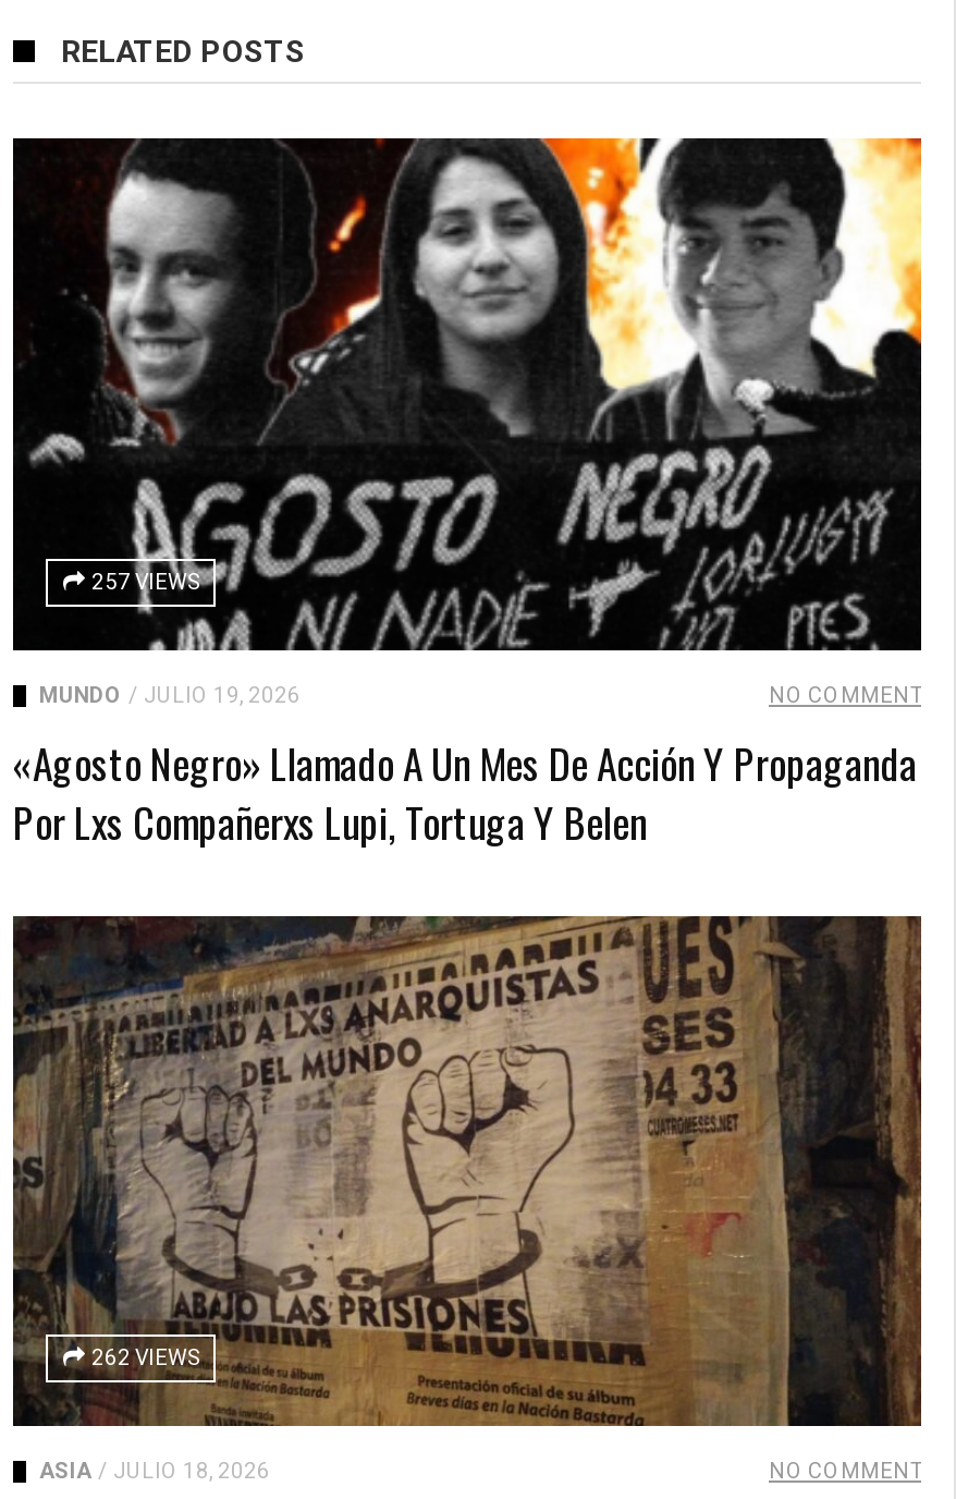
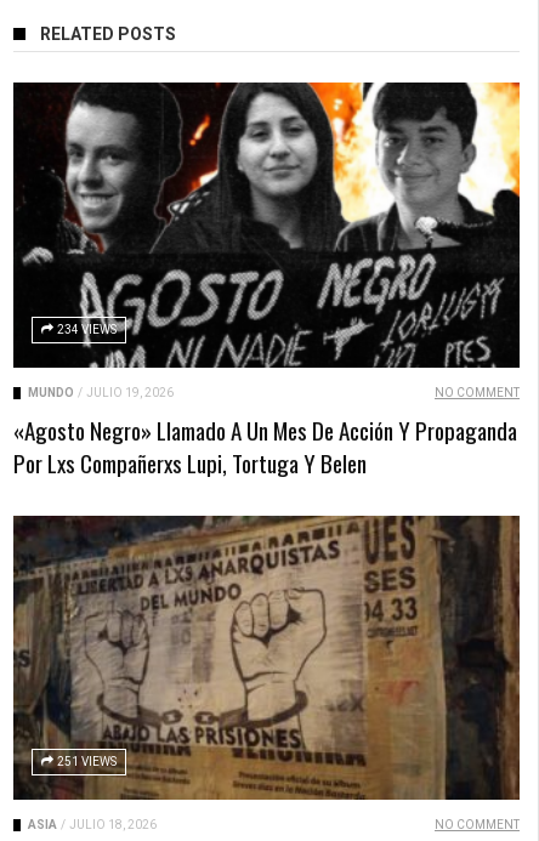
[91,569,198,593] 257 VIEWS -> [57,323,117,336] 234 VIEWS
[91,1346,198,1370] 262 VIEWS -> [57,755,117,769] 251 VIEWS

